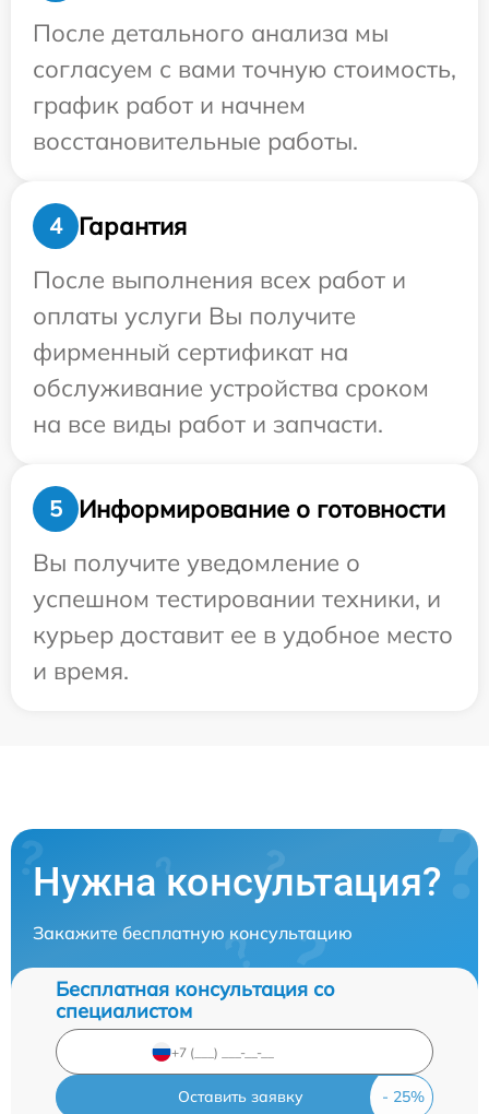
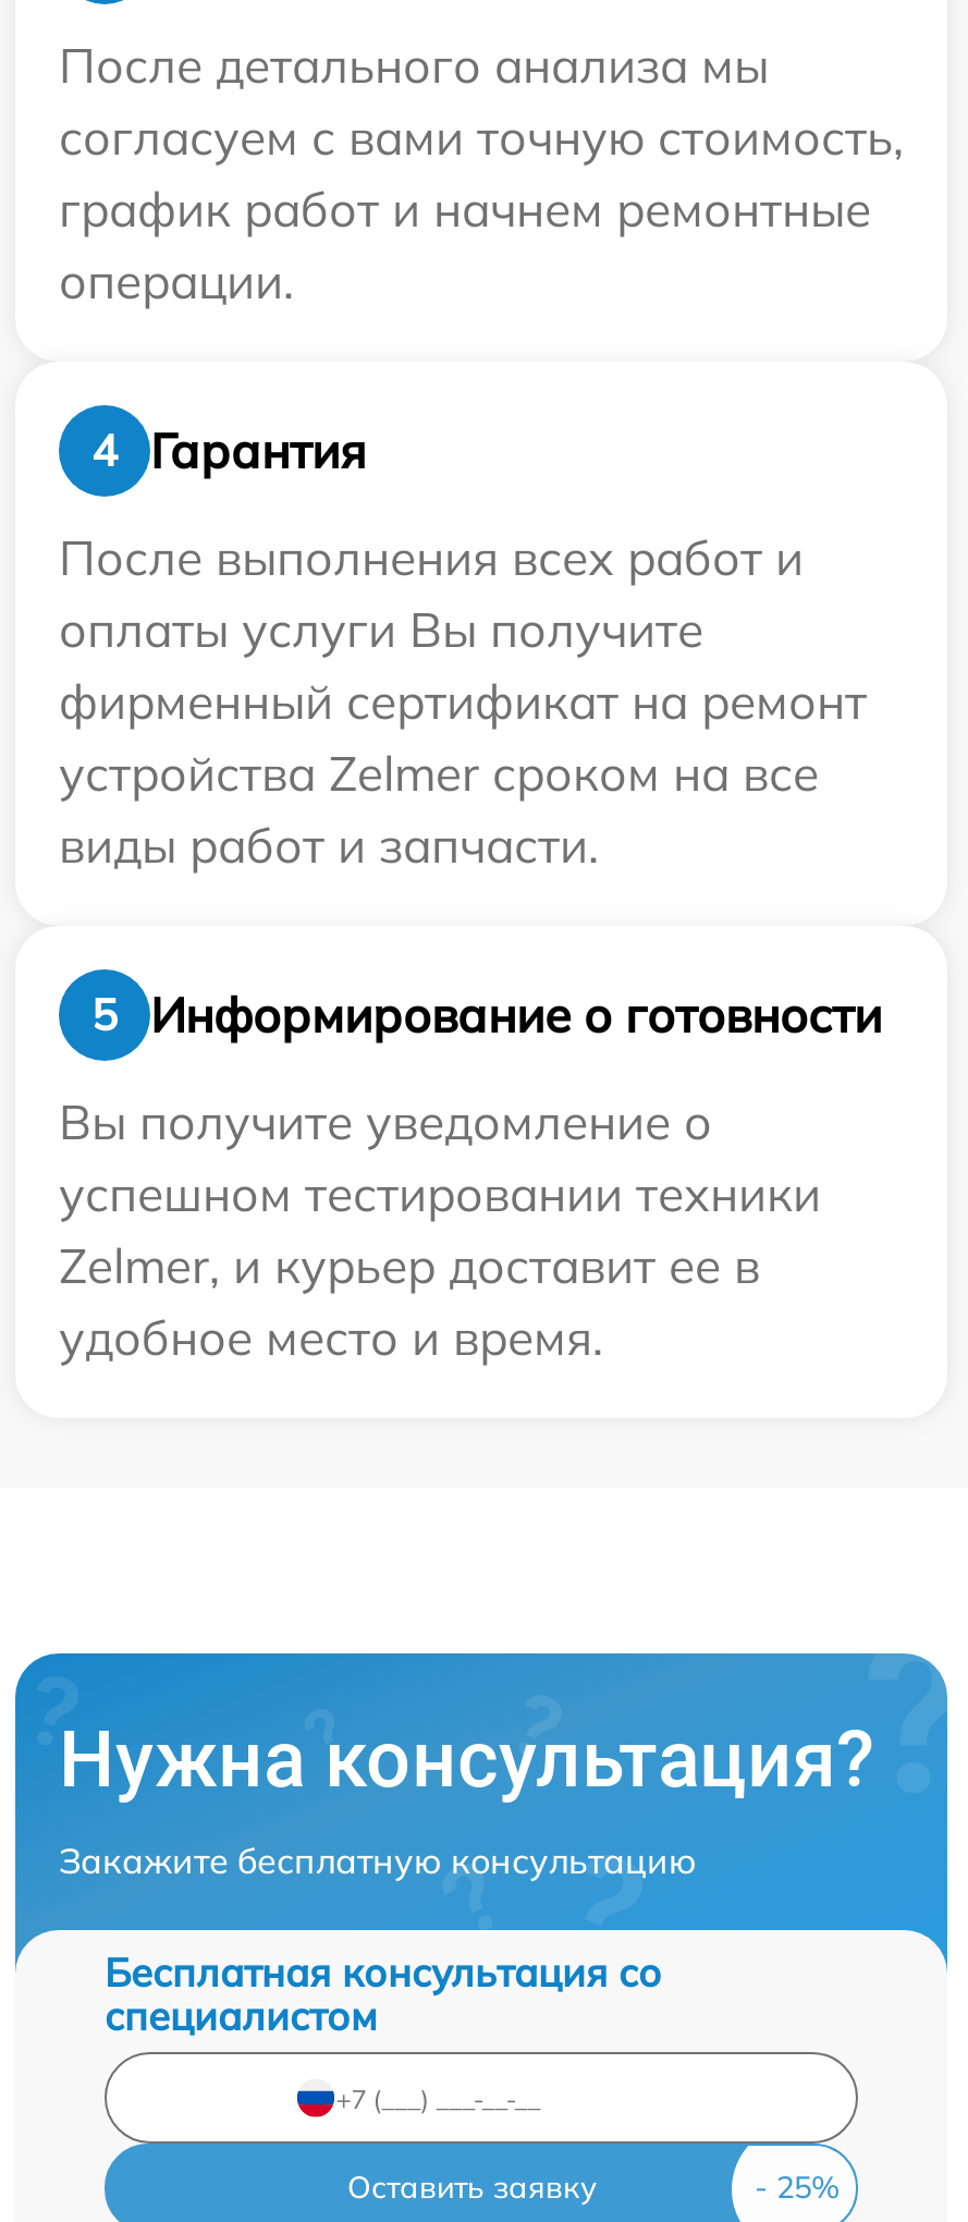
[33,90,358,156] график работ и начнем | восстановительные работы. -> [59,179,871,312] график работ и начнем ремонтные | операции.
[33,336,429,439] фирменный сертификат на | обслуживание устройства сроком | на все виды работ и запчасти. -> [59,671,867,876] фирменный сертификат на ремонт | устройства Zelmer сроком на все | виды работ и запчасти.
[33,583,453,686] успешном тестировании техники, и | курьер доставит ее в удобное место | и время. -> [59,1164,821,1368] успешном тестировании техники | Zelmer, и курьер доставит ее в | удобное место и время.

